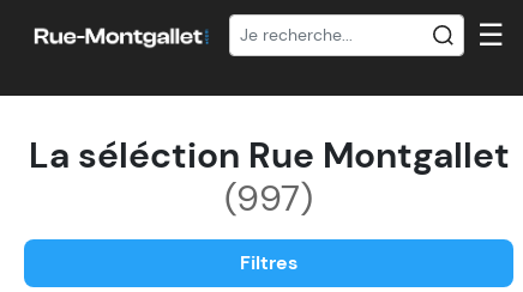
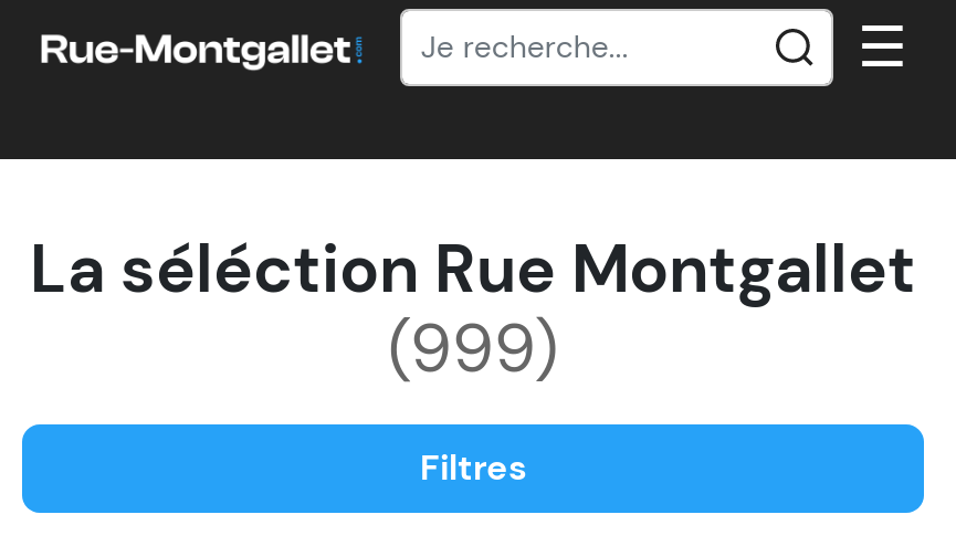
[224,175,313,221] (997) -> [388,305,558,391] (999)

